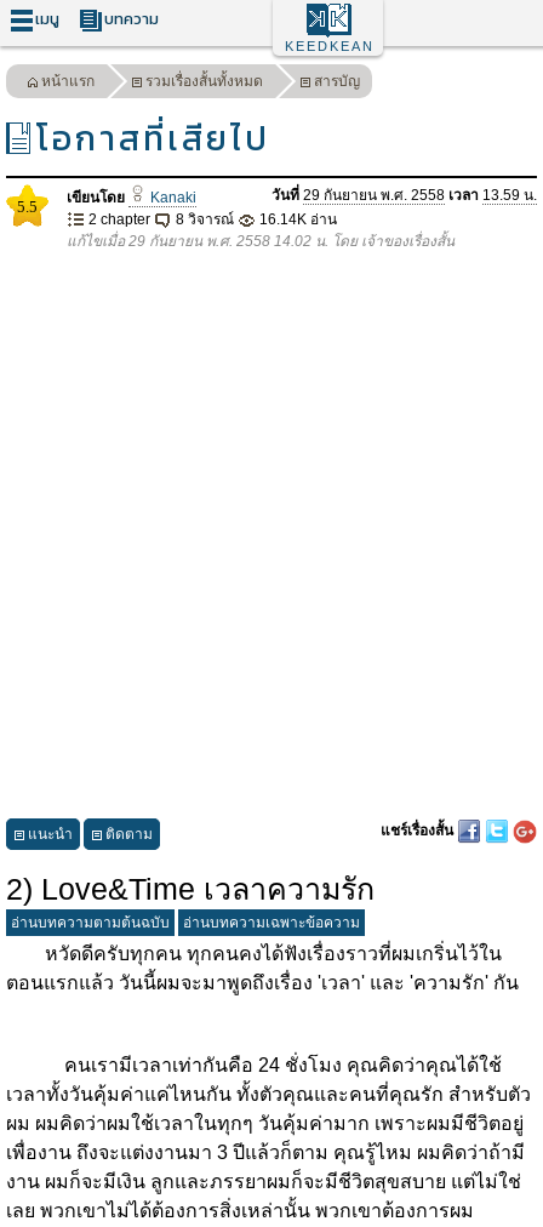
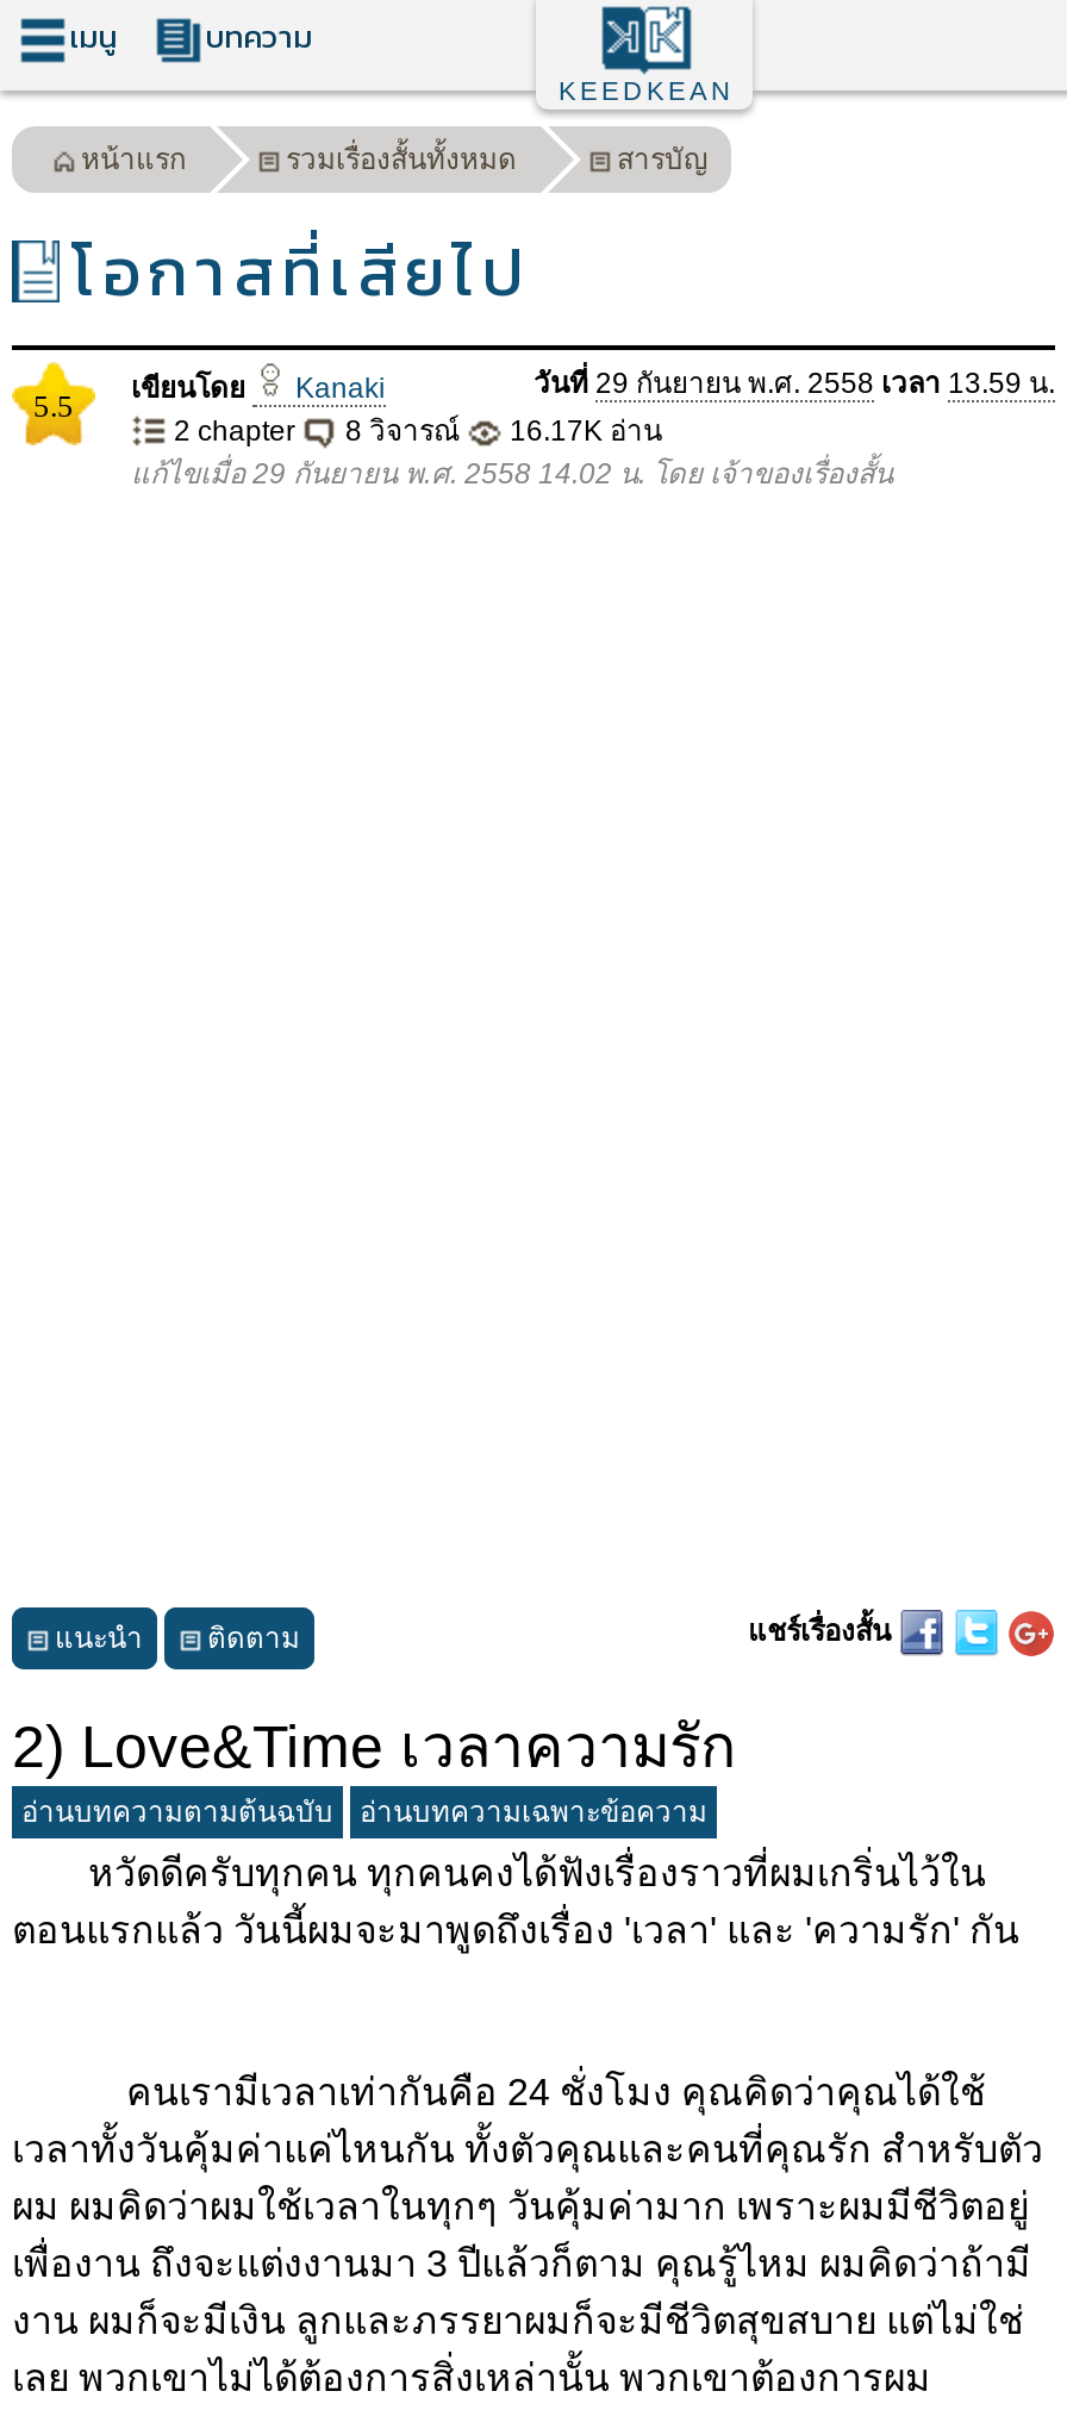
[85,211,337,228] 2 chapter 8 วิจารณ์ 16.14K อ่าน -> [167,414,662,448] 2 chapter 8 วิจารณ์ 16.17K อ่าน

